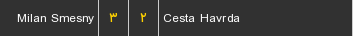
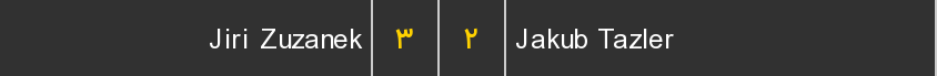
[17,9,94,28] Milan Smesny -> [209,20,362,62] Jiri Zuzanek
[163,9,240,28] Cesta Havrda -> [515,20,675,62] Jakub Tazler

